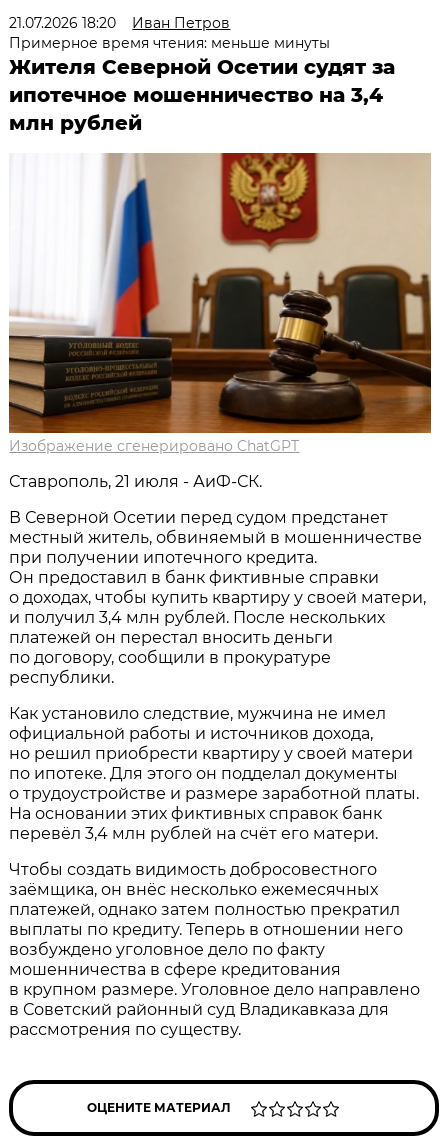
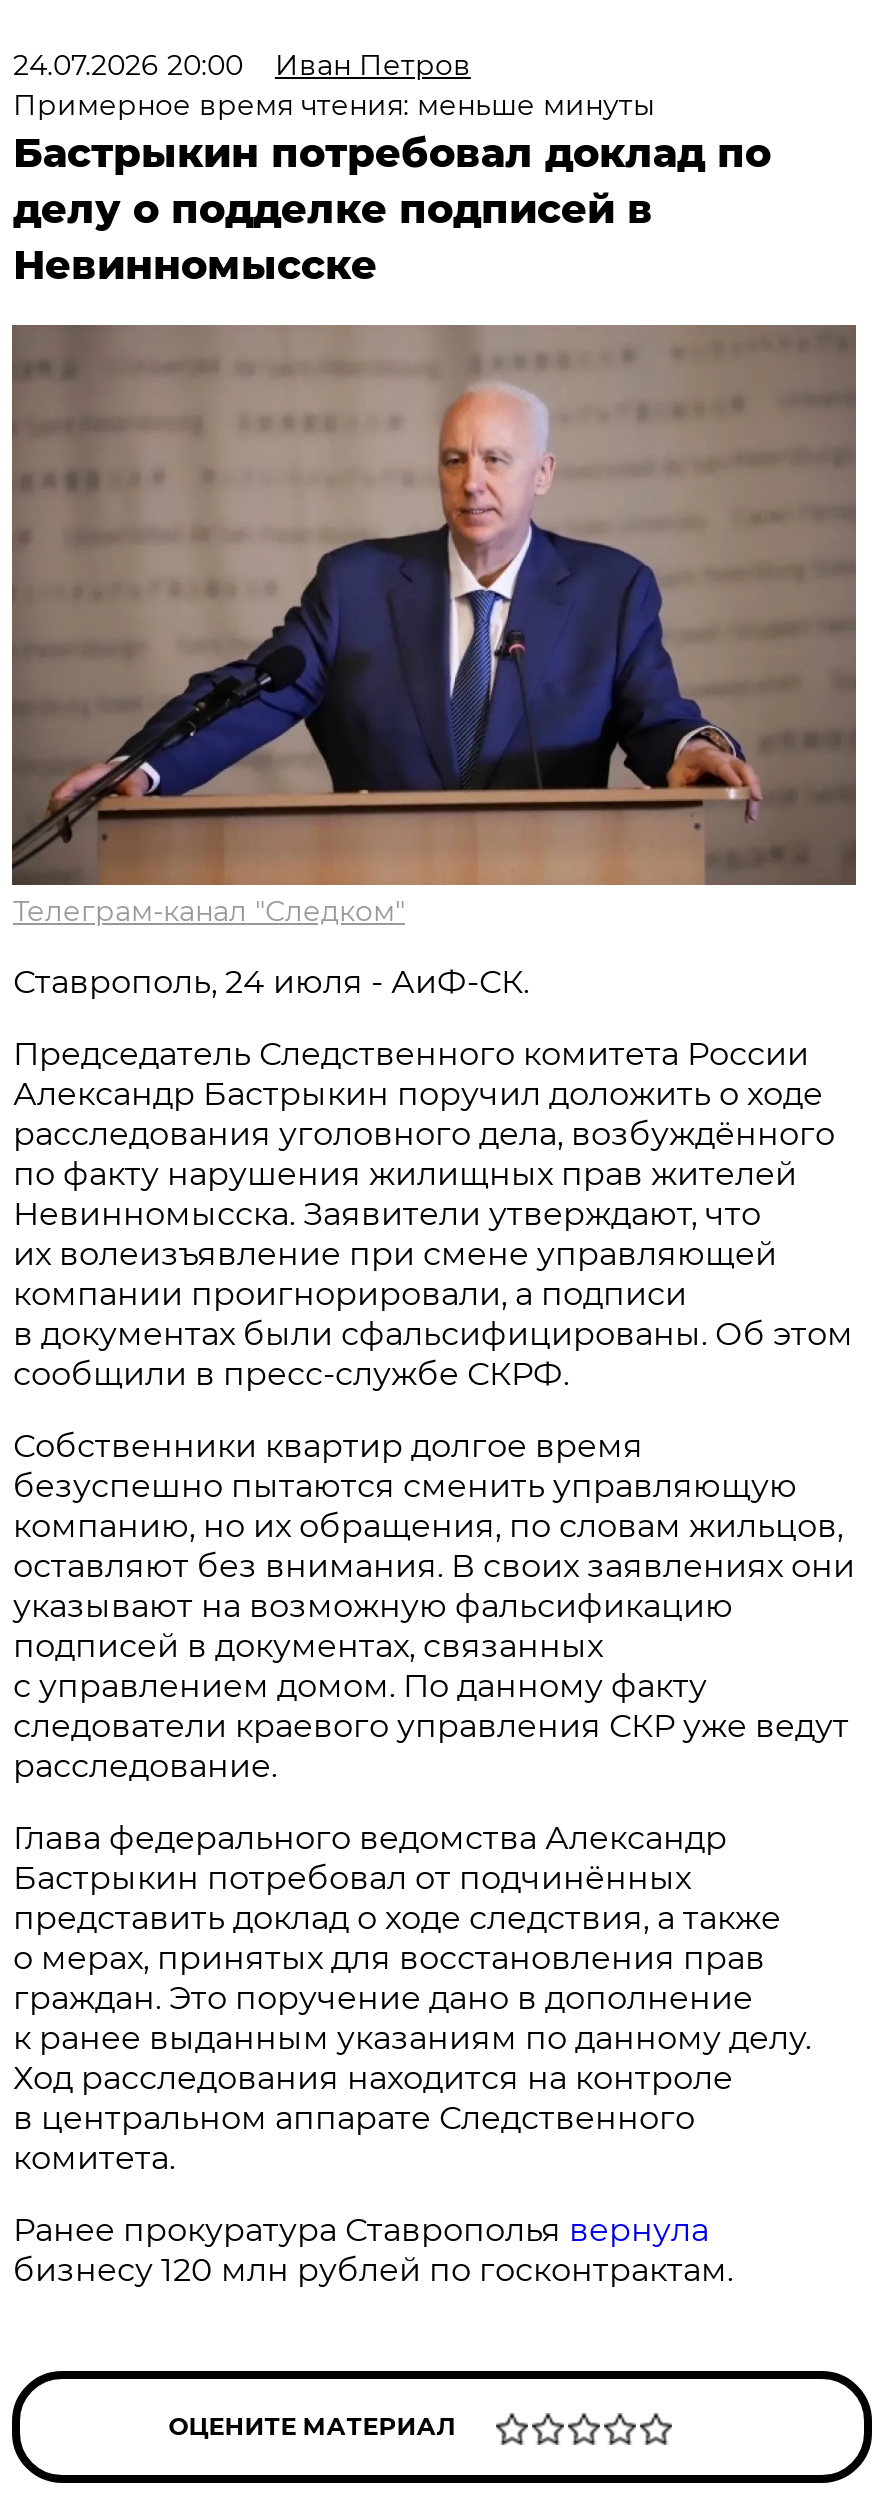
[9,14,230,32] 21.07.2026 18:20 Иван Петров -> [13,47,471,83] 24.07.2026 20:00 Иван Петров
[9,55,395,135] Жителя Северной Осетии судят за | ипотечное мошенничество на 3,4 | млн рублей -> [13,129,771,289] Бастрыкин потребовал доклад по | делу о подделке подписей в | Невинномысске
[9,152,431,1039] [image] | Изображение сгенерировано ChatGPT | Ставрополь, 21 июля - АиФ-СК. | В Северной Осетии перед судом предстанет | местный житель, обвиняемый в мошенничестве | при получении ипотечного кредита. | Он предоставил в банк фиктивные справки | о доходах, чтобы купить квартиру у своей матери, | и получил 3,4 млн рублей. После нескольких | платежей он перестал вносить деньги | по договору, сообщили в прокуратуре | республики. | Как установило следствие, мужчина не имел | официальной работы и источников дохода, | но решил приобрести квартиру у своей матери | по ипотеке. Для этого он подделал документы | о трудоустройстве и размере заработной платы. | На основании этих фиктивных справок банк | перевёл 3,4 млн рублей на счёт его матери. | Чтобы создать видимость добросовестного | заёмщика, он внёс несколько ежемесячных | платежей, однако затем полностью прекратил | выплаты по кредиту. Теперь в отношении него | возбуждено уголовное дело по факту | мошенничества в сфере кредитования | в крупном размере. Уголовное дело направлено | в Советский районный суд Владикавказа для | рассмотрения по существу. -> [10,325,856,2289] [image] | Телеграм-канал "Следком" | Ставрополь, 24 июля - АиФ-СК. | Председатель Следственного комитета России | Александр Бастрыкин поручил доложить о ходе | расследования уголовного дела, возбуждённого | по факту нарушения жилищных прав жителей | Невинномысска. Заявители утверждают, что | их волеизъявление при смене управляющей | компании проигнорировали, а подписи | в документах были сфальсифицированы. Об этом | сообщили в пресс-службе СКРФ. | Собственники квартир долгое время | безуспешно пытаются сменить управляющую | компанию, но их обращения, по словам жильцов, | оставляют без внимания. В своих заявлениях они | указывают на возможную фальсификацию | подписей в документах, связанных | с управлением домом. По данному факту | следователи краевого управления СКР уже ведут | расследование. | Глава федерального ведомства Александр | Бастрыкин потребовал от подчинённых | представить доклад о ходе следствия, а также | о мерах, принятых для восстановления прав | граждан. Это поручение дано в дополнение | к ранее выданным указаниям по данному делу. | Ход расследования находится на контроле | в центральном аппарате Следственного | комитета. | Ранее прокуратура Ставрополья вернула | бизнесу 120 млн рублей по госконтрактам.

